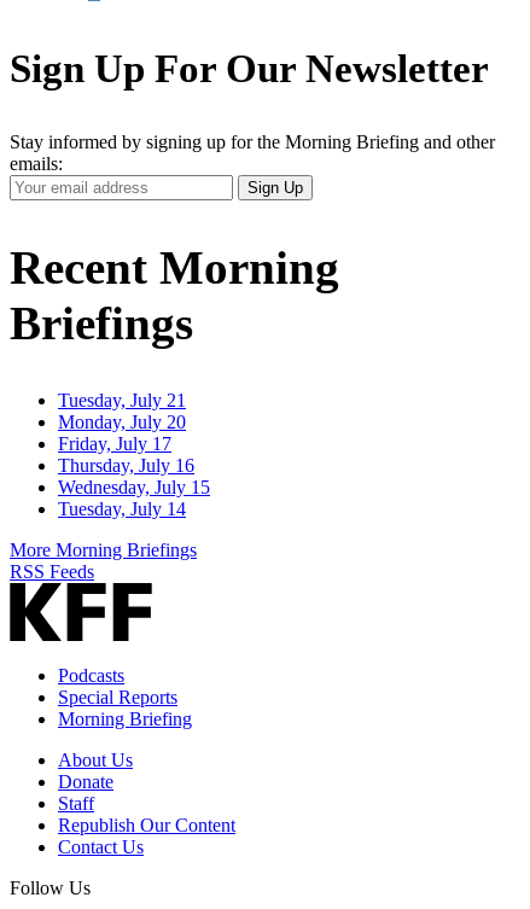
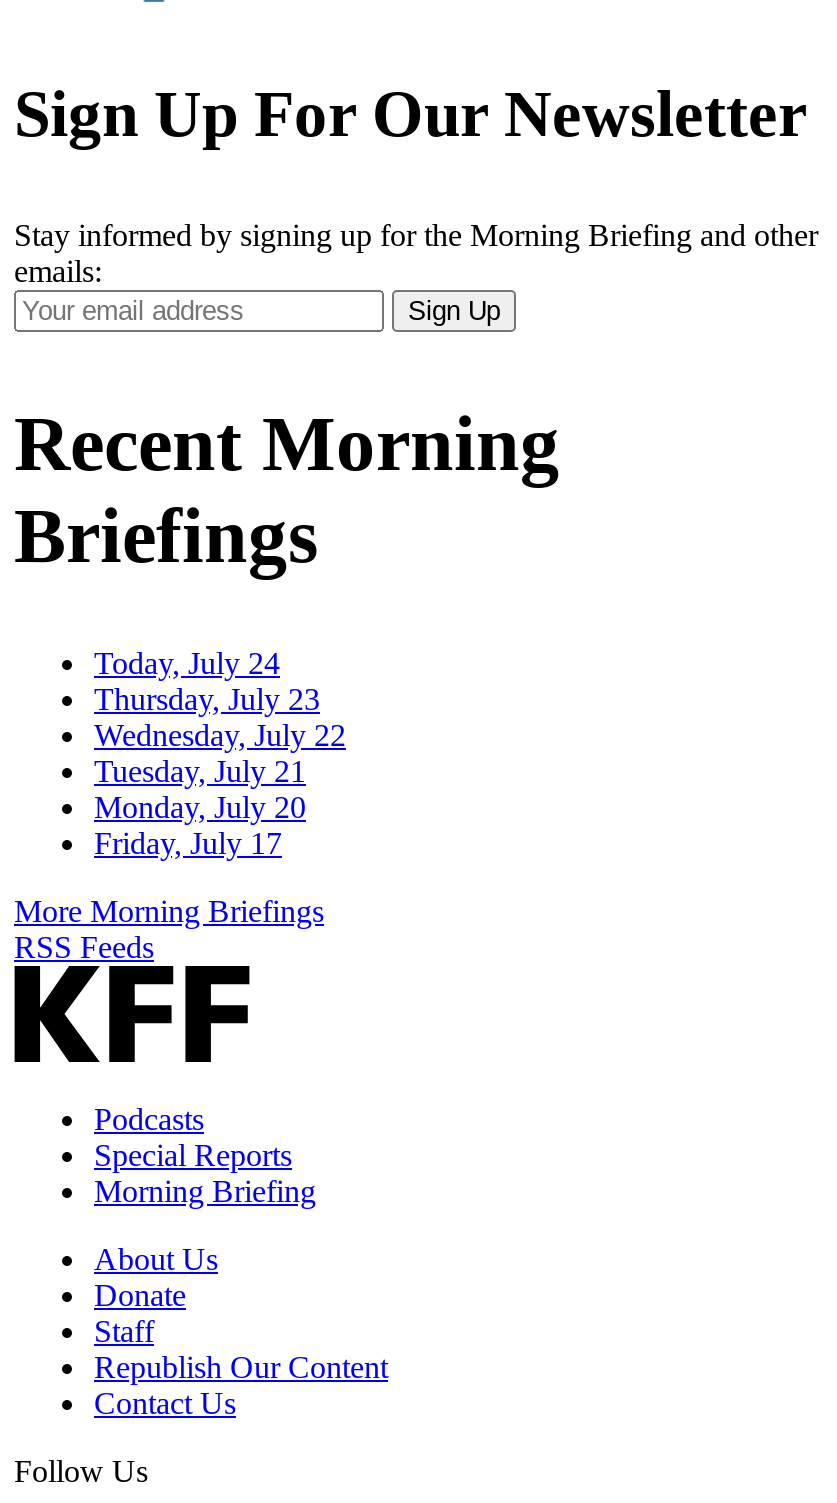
none -> [94,646,346,752] Today, July 24 | Thursday, July 23 | Wednesday, July 22
moved [58,390,186,454] -> [94,754,306,860]: Tuesday, July 21 | Monday, July 20 | Friday, July 17
[58,455,210,519] Thursday, July 16 | Wednesday, July 15 | Tuesday, July 14 -> none

